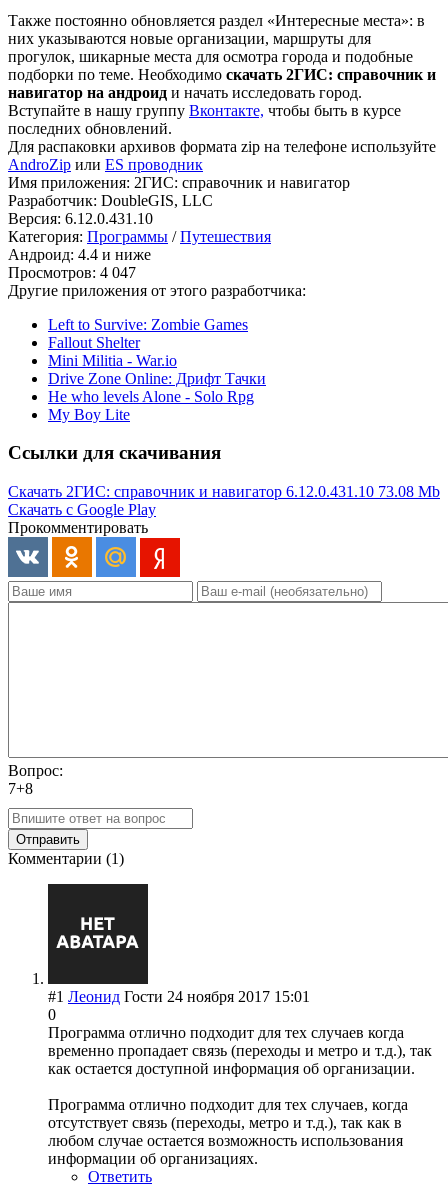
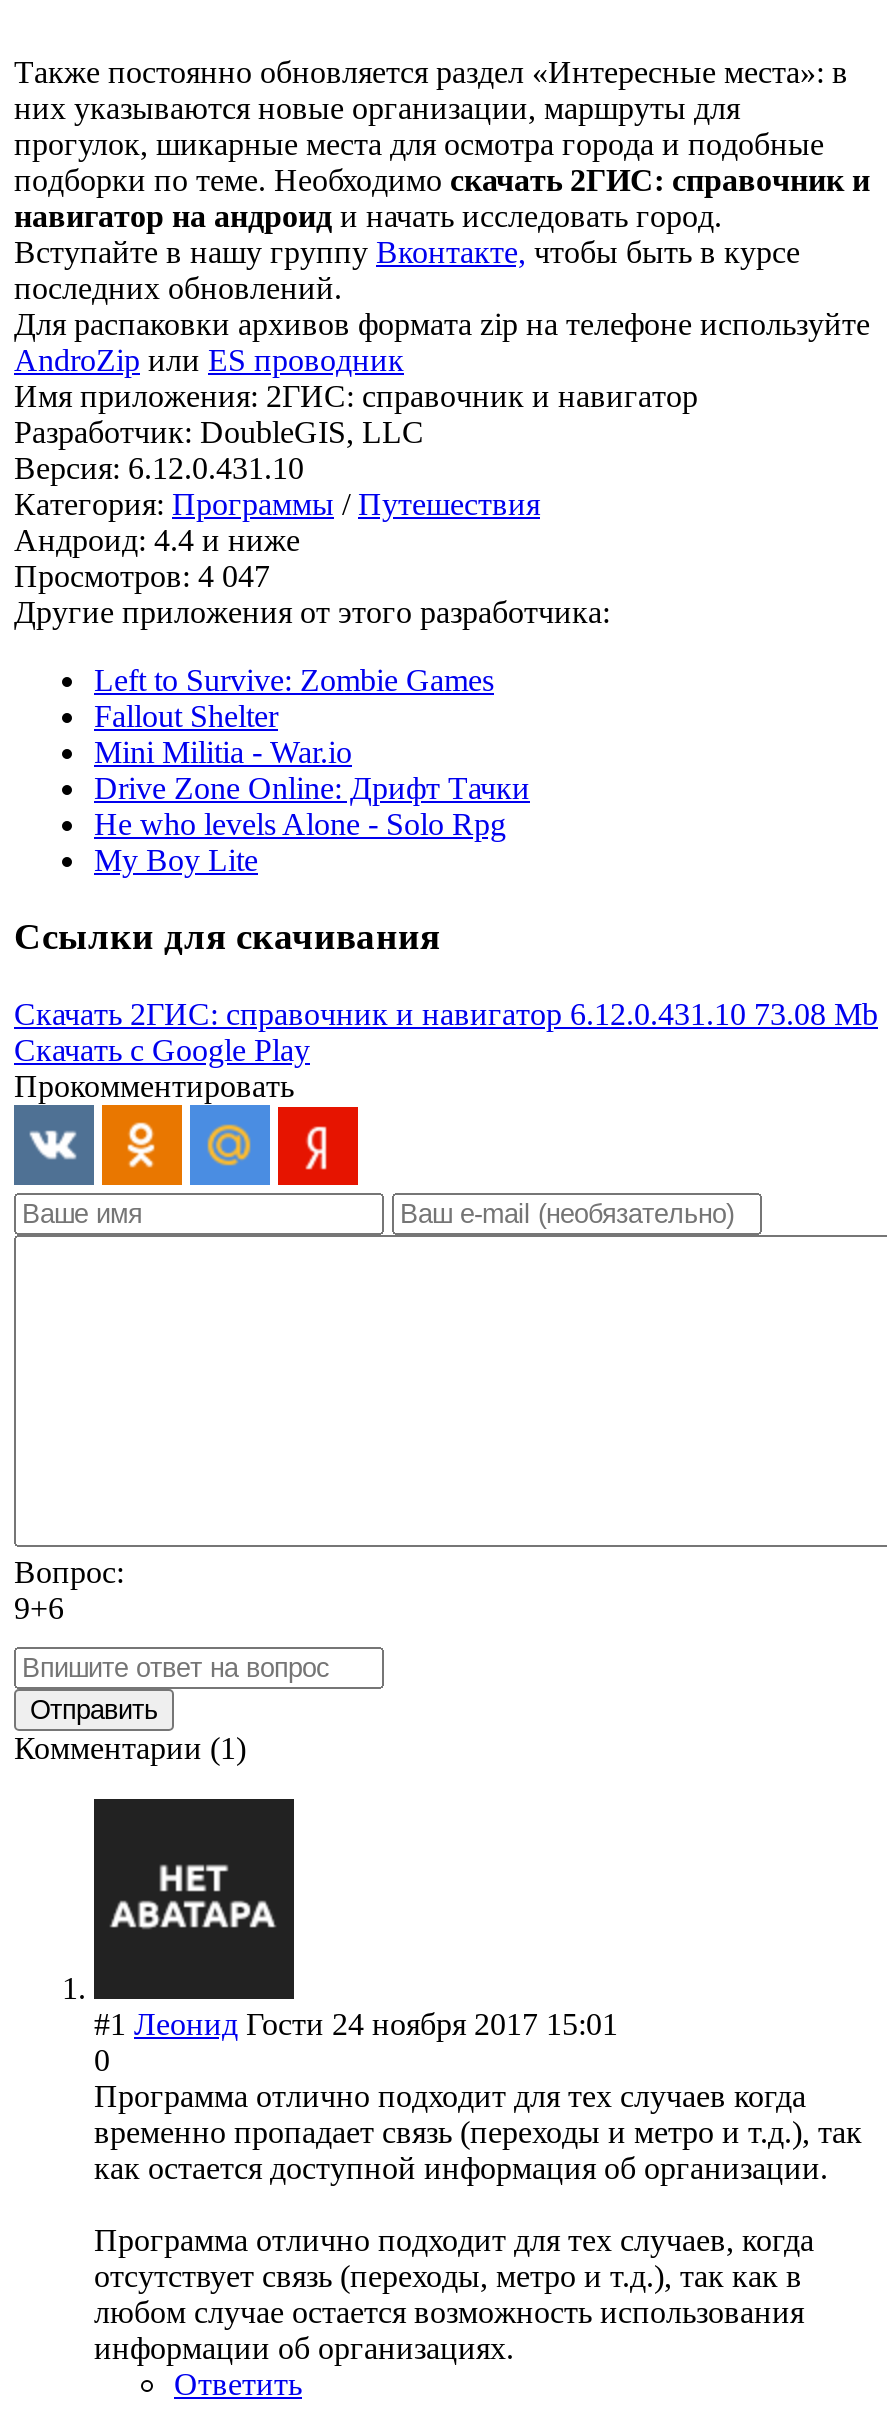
[8,780,33,797] 7+8 -> [14,1591,64,1625] 9+6

